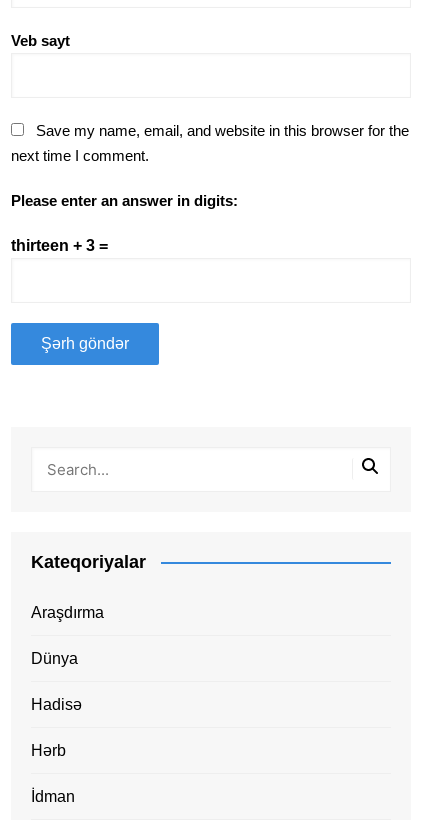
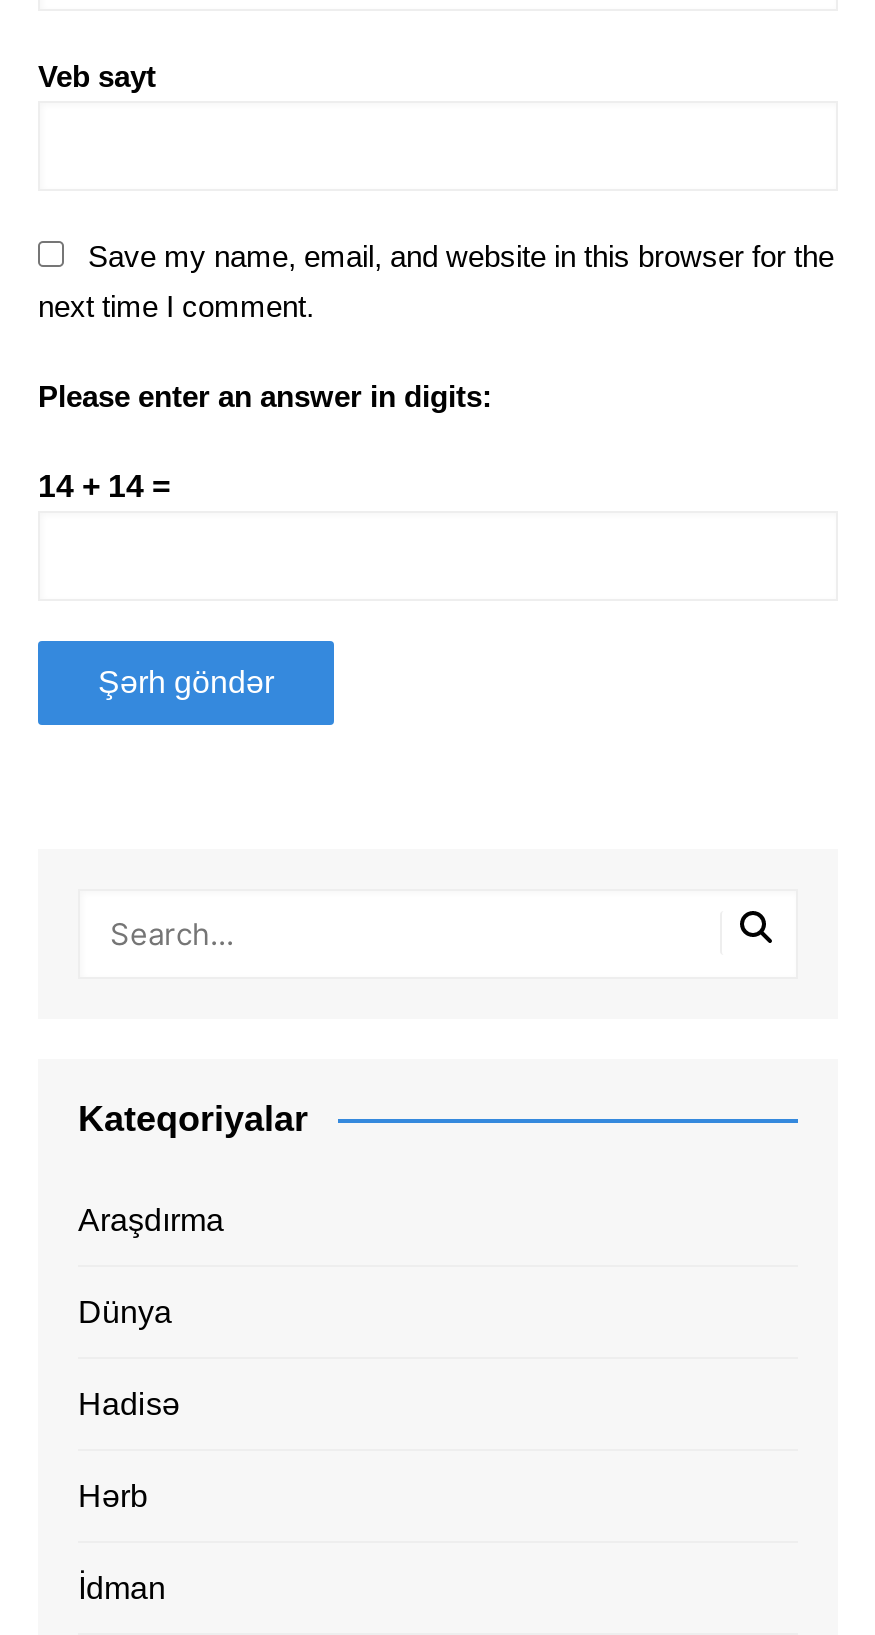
[11,237,108,254] thirteen + 3 = -> [38,468,170,502] 14 + 14 =

